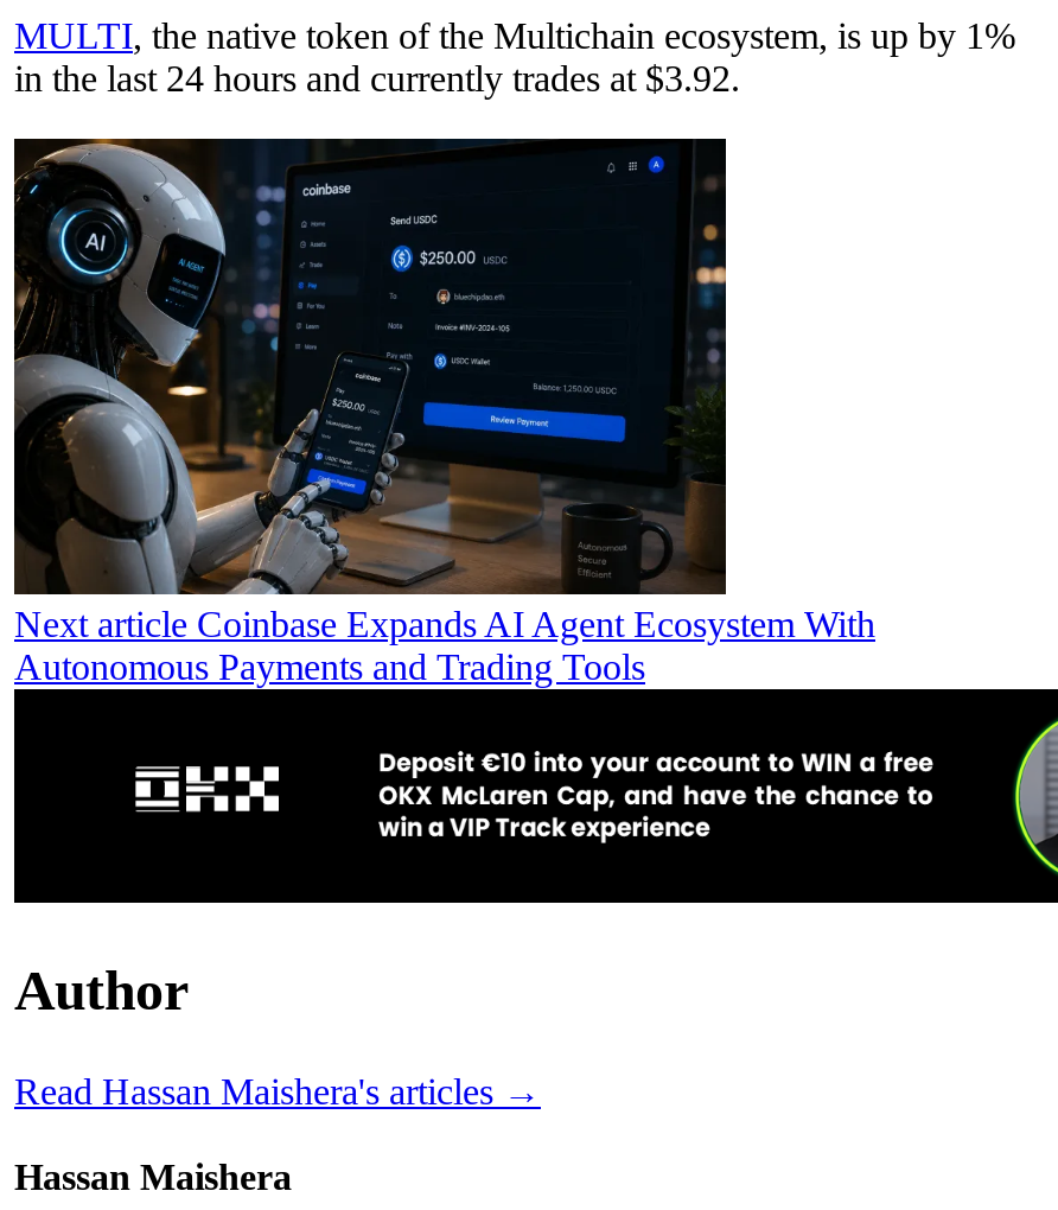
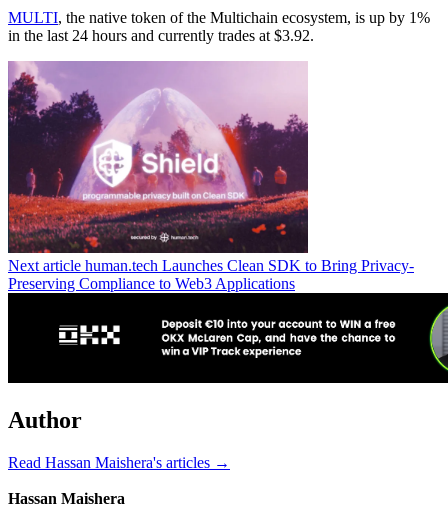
[12,136,875,687] [image] | Next article Coinbase Expands AI Agent Ecosystem With | Autonomous Payments and Trading Tools -> [7,61,414,292] [image] | Next article human.tech Launches Clean SDK to Bring Privacy- | Preserving Compliance to Web3 Applications

